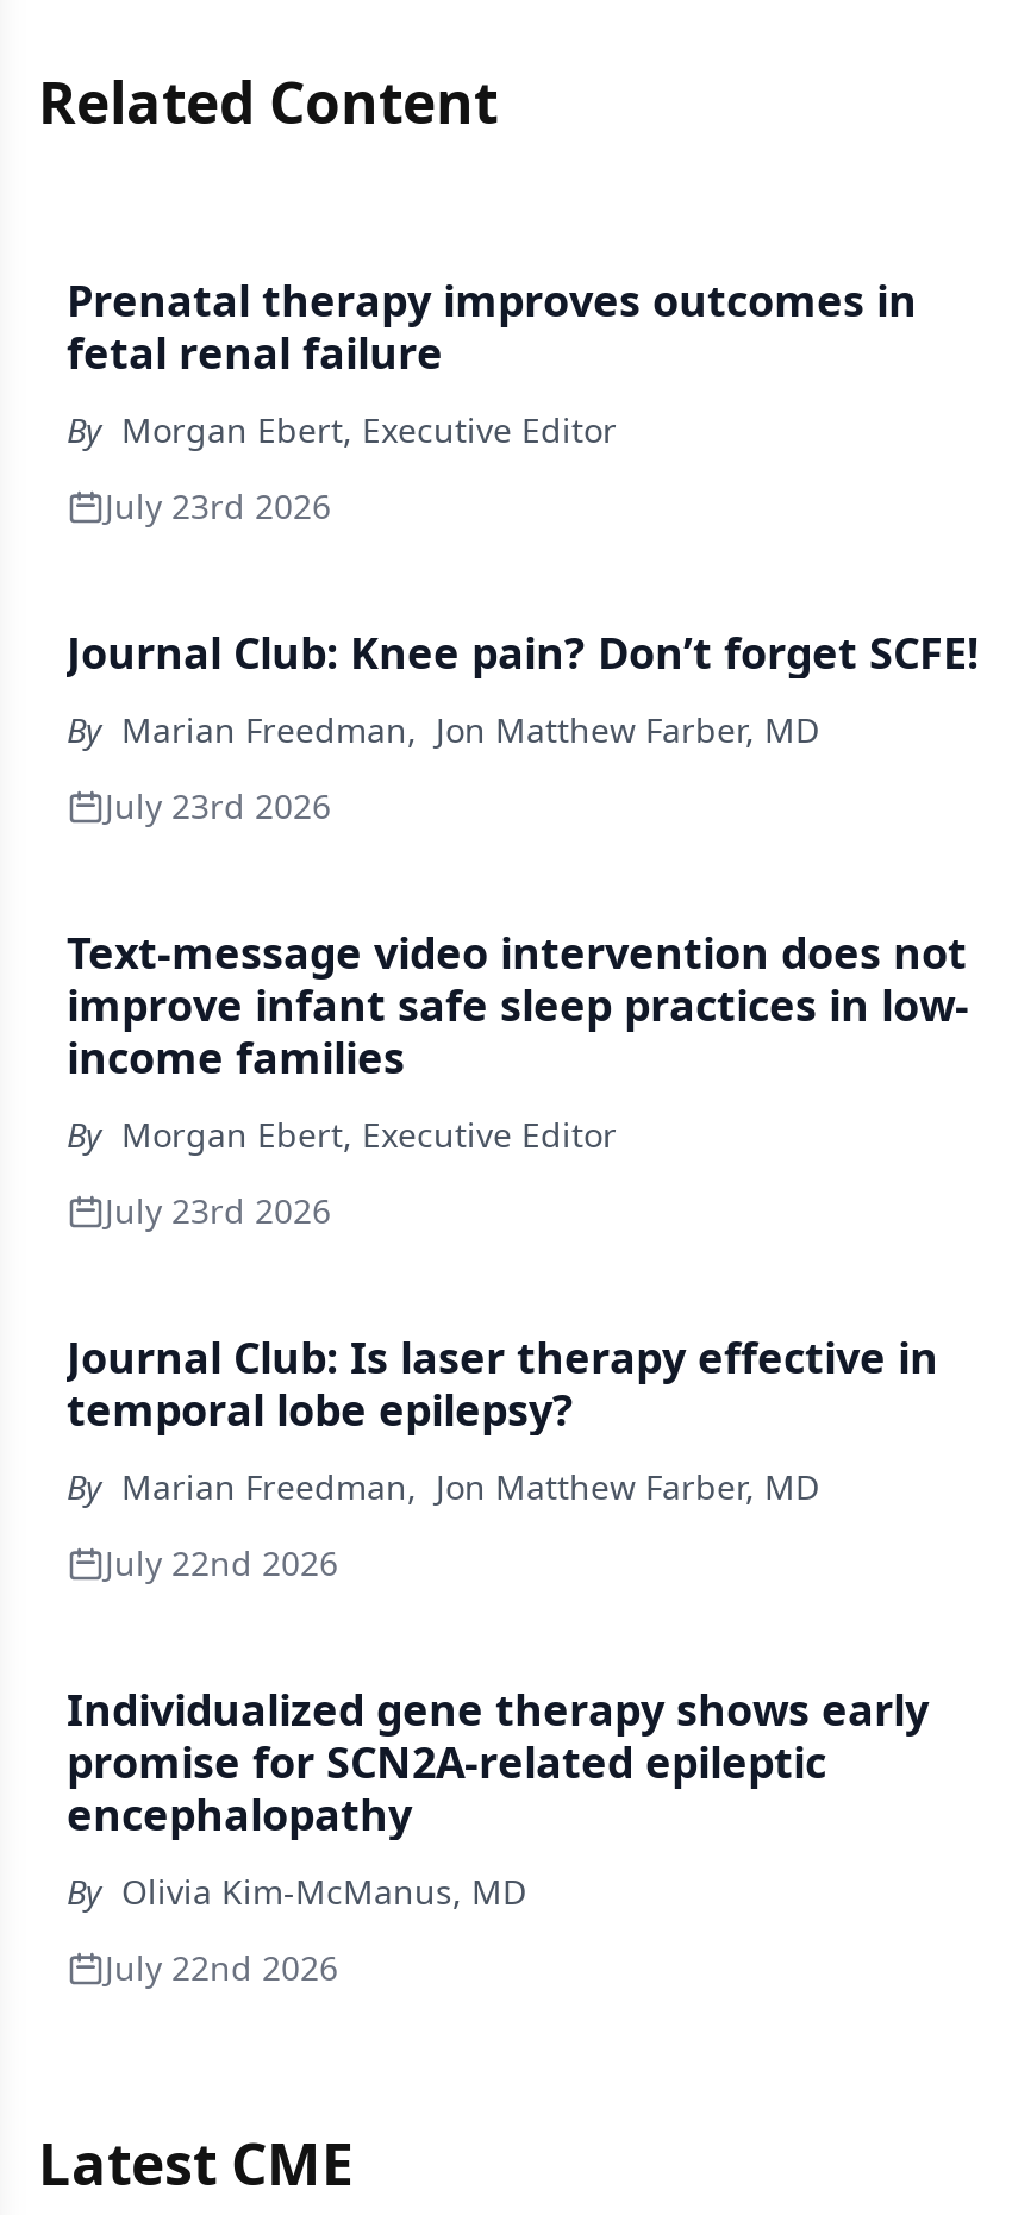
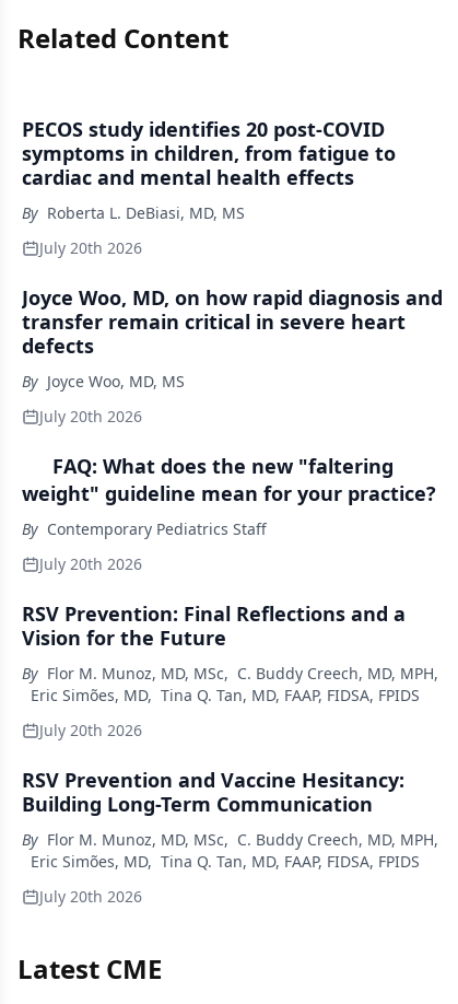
[67,271,917,381] Prenatal therapy improves outcomes in | fetal renal failure -> [22,116,396,190] PECOS study identifies 20 post-COVID | symptoms in children, from fatigue to | cardiac and mental health effects
[67,407,617,452] By Morgan Ebert, Executive Editor -> [22,202,245,223] By Roberta L. DeBiasi, MD, MS
[105,483,331,528] July 23rd 2026 -> [39,237,142,258] July 20th 2026
[67,624,979,681] Journal Club: Knee pain? Don’t forget SCFE! -> [22,284,443,359] Joyce Woo, MD, on how rapid diagnosis and | transfer remain critical in severe heart | defects
[67,707,819,752] By Marian Freedman, Jon Matthew Farber, MD -> [22,371,185,392] By Joyce Woo, MD, MS
[105,783,331,828] July 23rd 2026 -> [39,406,142,427] July 20th 2026
[67,924,969,1085] Text-message video intervention does not | improve infant safe sleep practices in low- | income families -> [22,453,436,506] FAQ: What does the new "faltering | weight" guideline mean for your practice?
[67,1112,617,1157] By Morgan Ebert, Executive Editor -> [22,519,267,539] By Contemporary Pediatrics Staff
[105,1188,331,1233] July 23rd 2026 -> [39,554,142,574] July 20th 2026
[67,1328,938,1438] Journal Club: Is laser therapy effective in | temporal lobe epilepsy? -> [22,601,406,651] RSV Prevention: Final Reflections and a | Vision for the Future
[67,1464,819,1509] By Marian Freedman, Jon Matthew Farber, MD -> [22,663,438,706] By Flor M. Munoz, MD, MSc, C. Buddy Creech, MD, MPH, | Eric Simões, MD, Tina Q. Tan, MD, FAAP, FIDSA, FPIDS
[105,1540,338,1585] July 22nd 2026 -> [39,720,142,741] July 20th 2026
[67,1681,929,1842] Individualized gene therapy shows early | promise for SCN2A-related epileptic | encephalopathy -> [22,767,404,817] RSV Prevention and Vaccine Hesitancy: | Building Long-Term Communication
[67,1869,526,1914] By Olivia Kim-McManus, MD -> [22,829,438,872] By Flor M. Munoz, MD, MSc, C. Buddy Creech, MD, MPH, | Eric Simões, MD, Tina Q. Tan, MD, FAAP, FIDSA, FPIDS
[105,1945,338,1990] July 22nd 2026 -> [39,886,142,907] July 20th 2026

